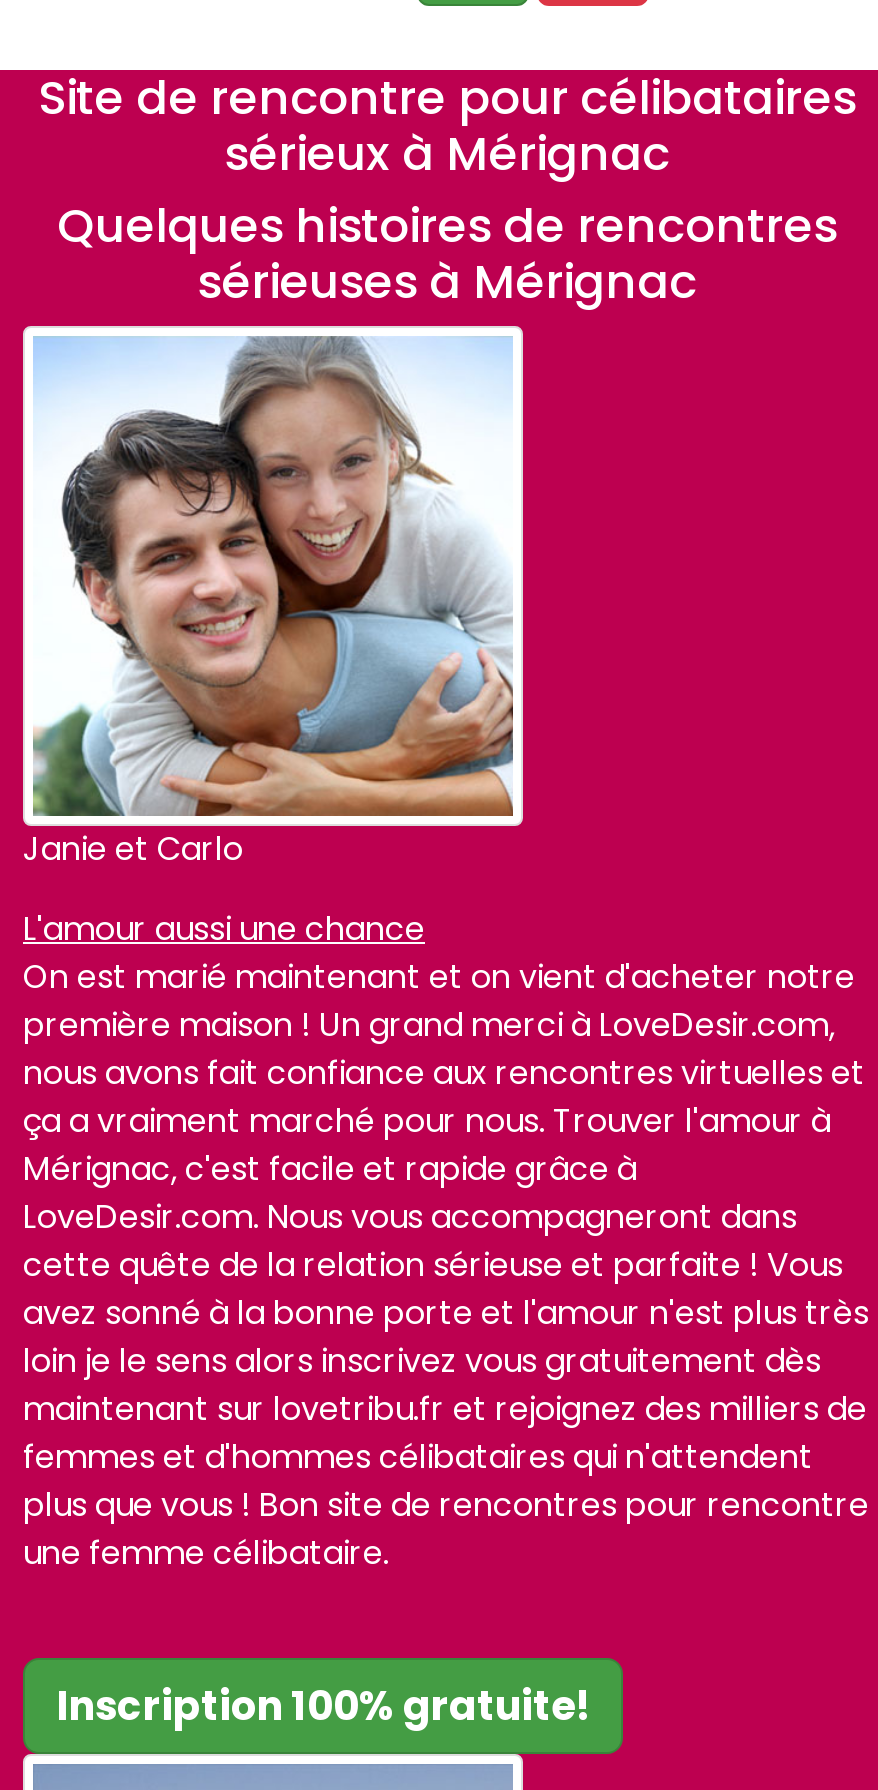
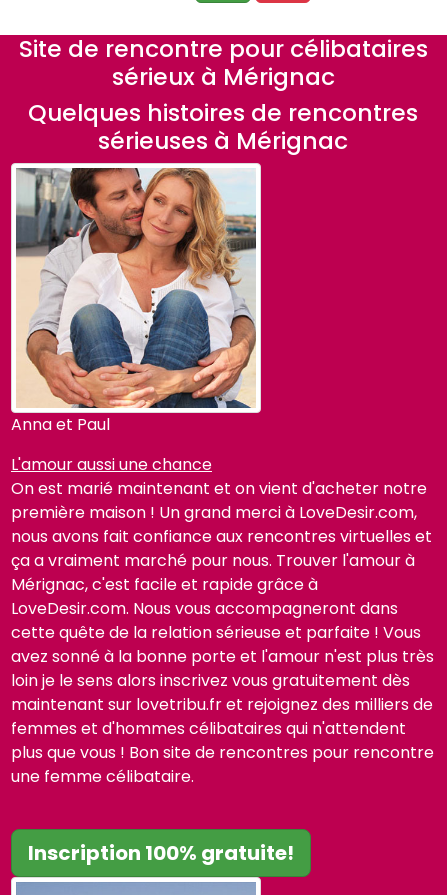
[23,336,515,872] [image] | Janie et Carlo -> [11,167,257,436] [image] | Anna et Paul

